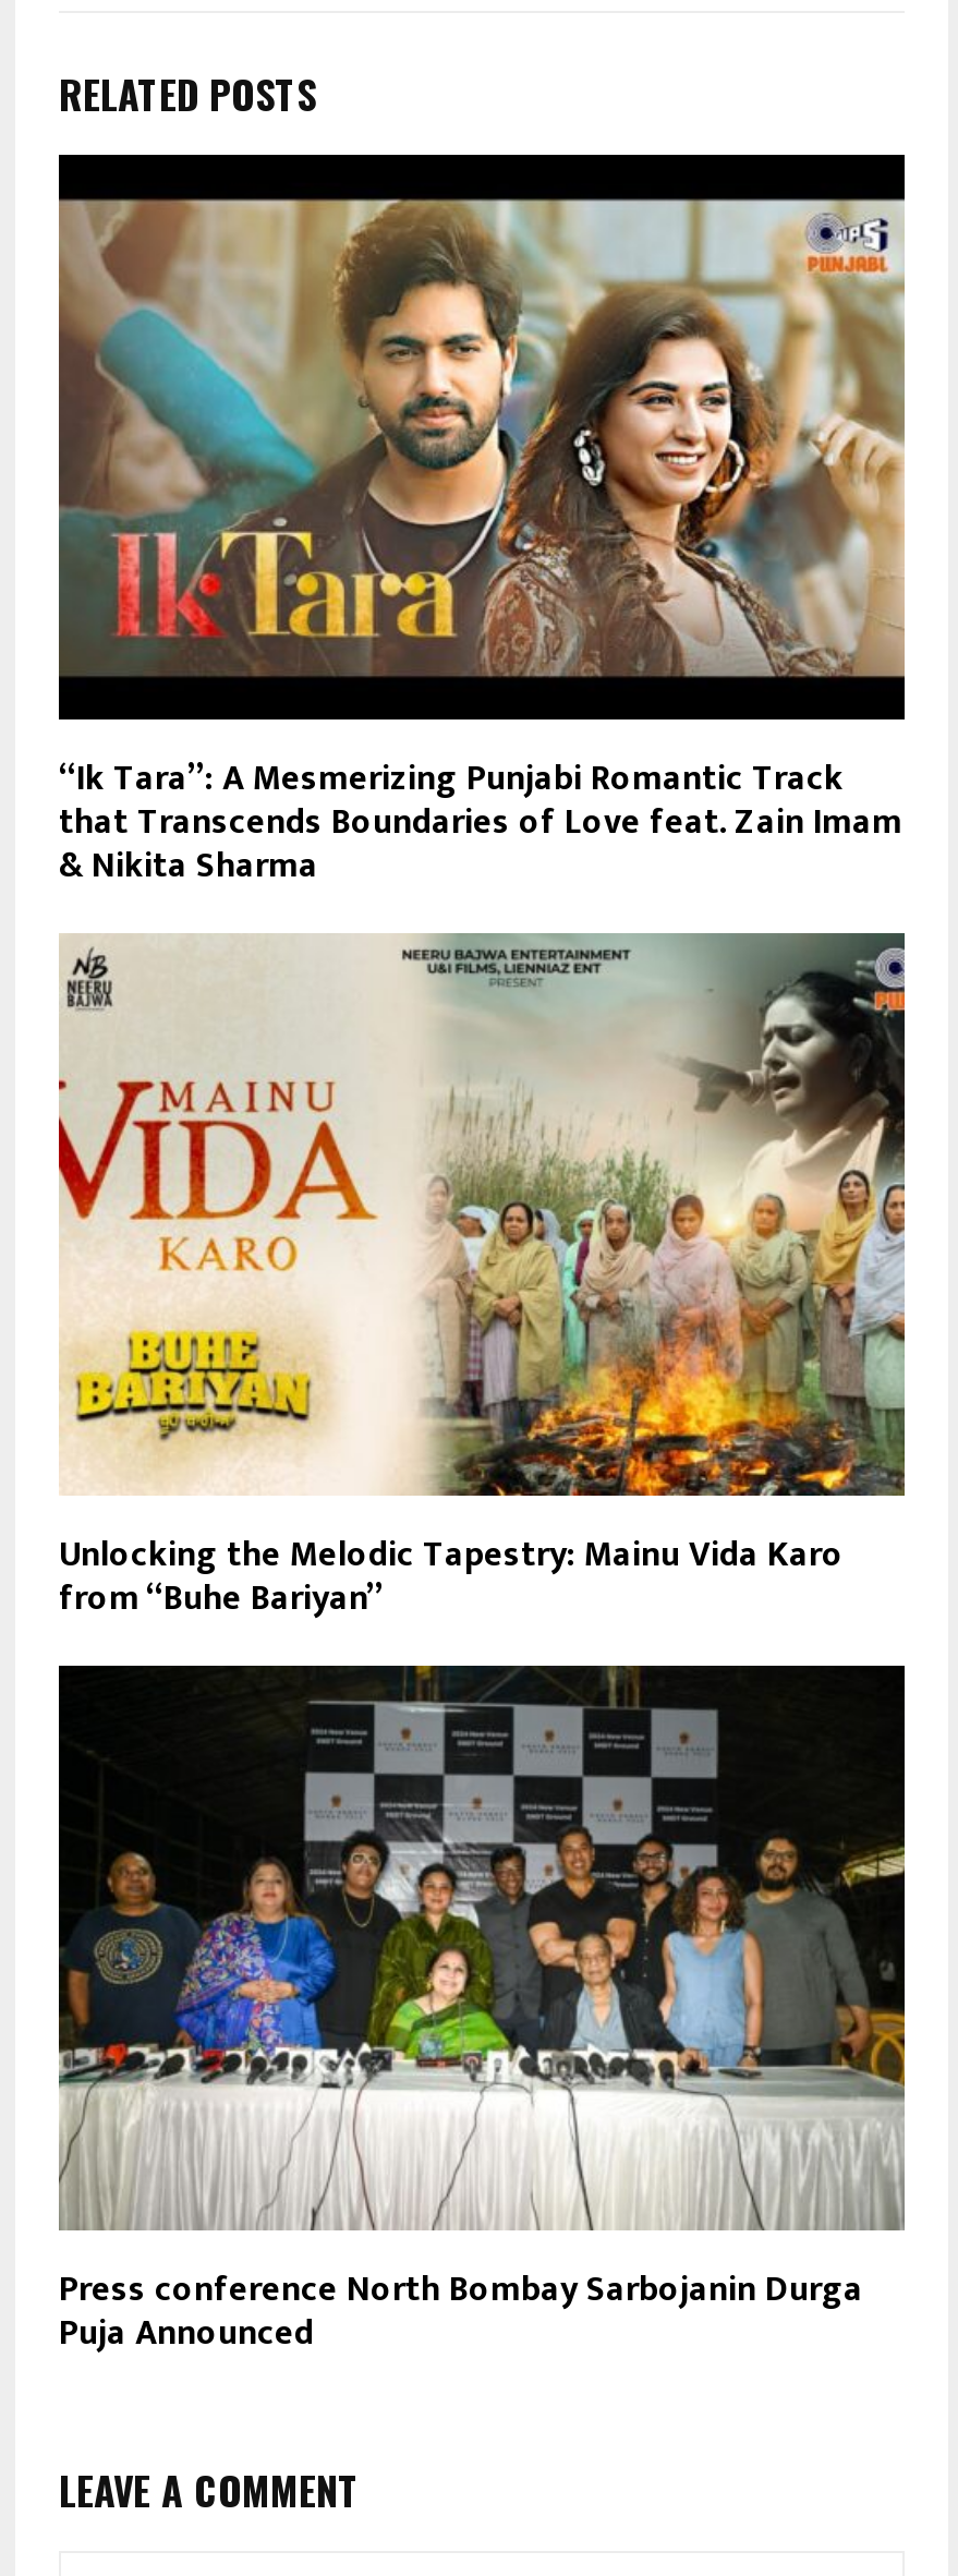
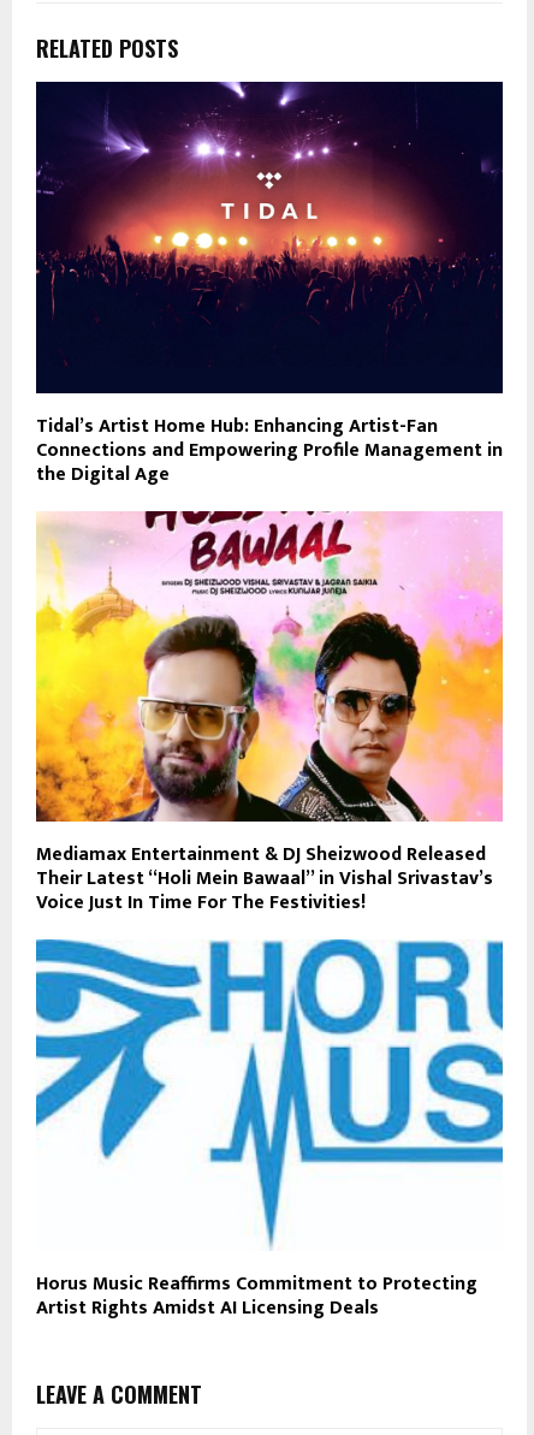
[57,153,907,895] [image] | “Ik Tara”: A Mesmerizing Punjabi Romantic Track | that Transcends Boundaries of Love feat. Zain Imam | & Nikita Sharma -> [35,81,504,490] [image] | Tidal’s Artist Home Hub: Enhancing Artist-Fan | Connections and Empowering Profile Management in | the Digital Age
[57,931,907,1630] [image] | Unlocking the Melodic Tapestry: Mainu Vida Karo | from “Buhe Bariyan” -> [35,510,504,919] [image] | Mediamax Entertainment & DJ Sheizwood Released | Their Latest “Holi Mein Bawaal” in Vishal Srivastav’s | Voice Just In Time For The Festivities!
[57,1664,907,2363] [image] | Press conference North Bombay Sarbojanin Durga | Puja Announced -> [35,938,504,1324] [image] | Horus Music Reaffirms Commitment to Protecting | Artist Rights Amidst AI Licensing Deals

